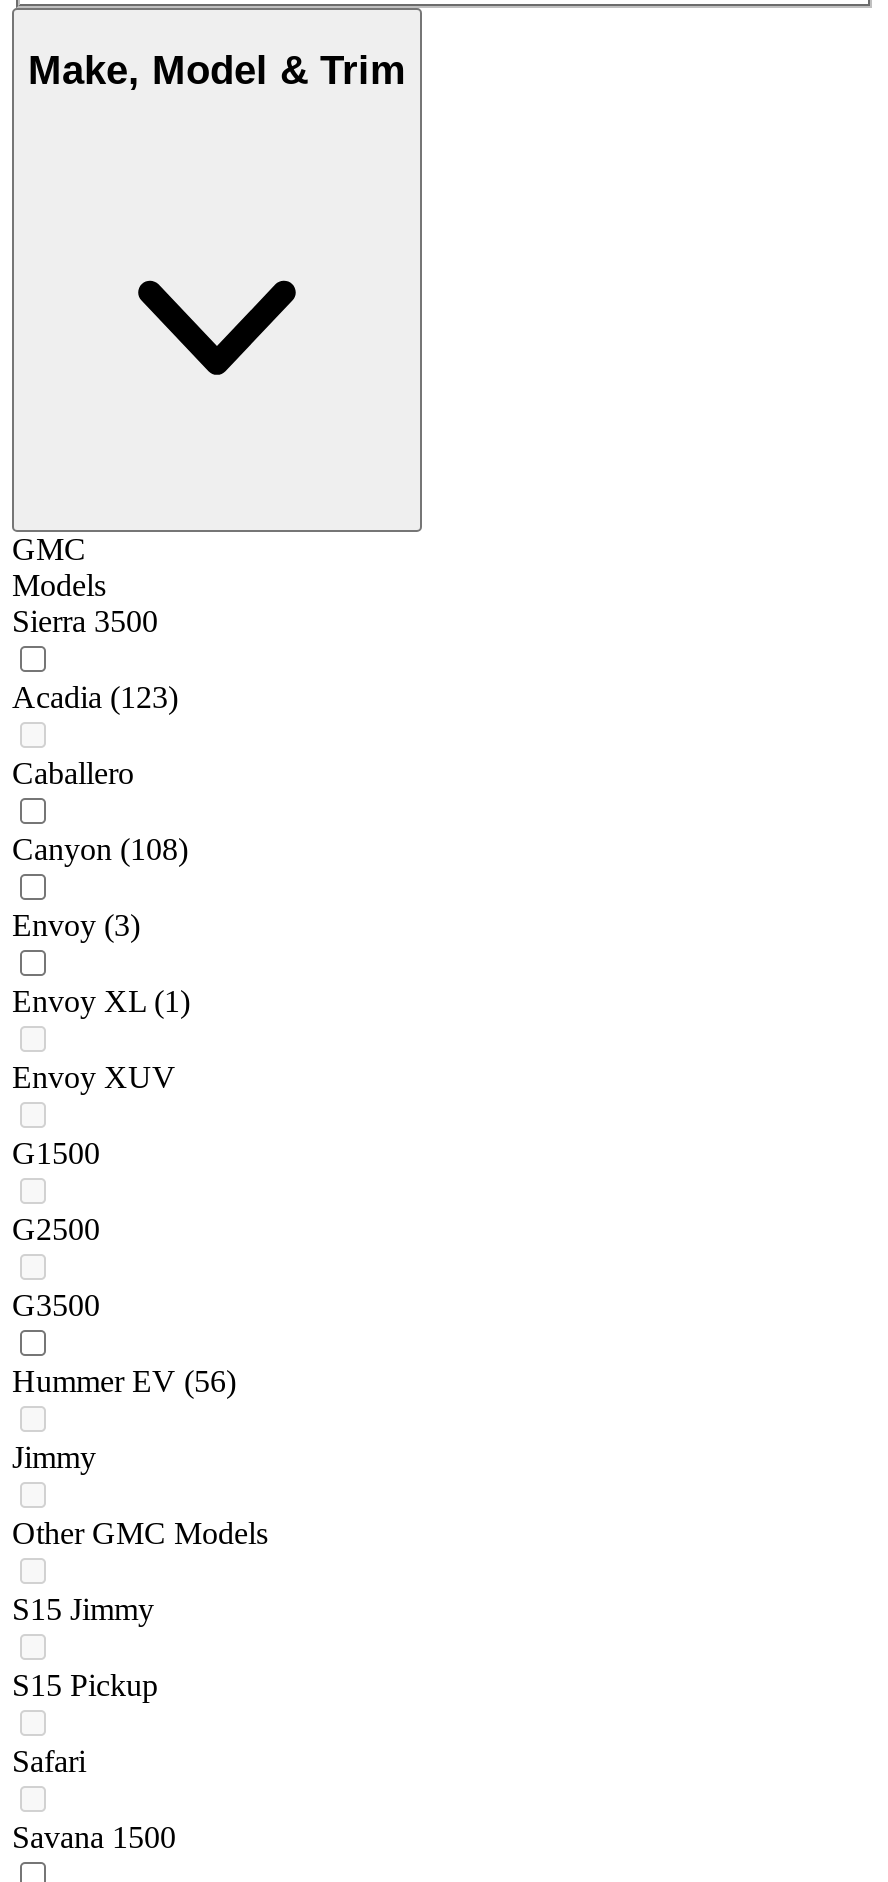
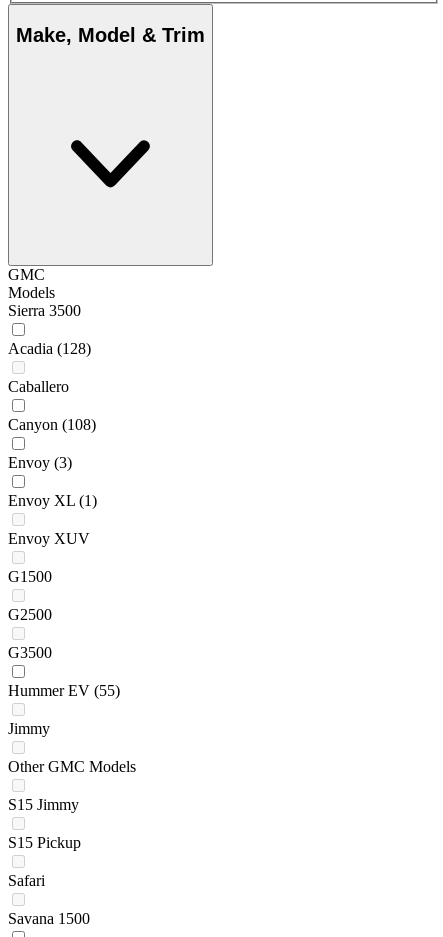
[12,681,178,715] Acadia (123) -> [8,340,91,357] Acadia (128)
[12,1365,236,1399] Hummer EV (56) -> [8,682,120,699] Hummer EV (55)

